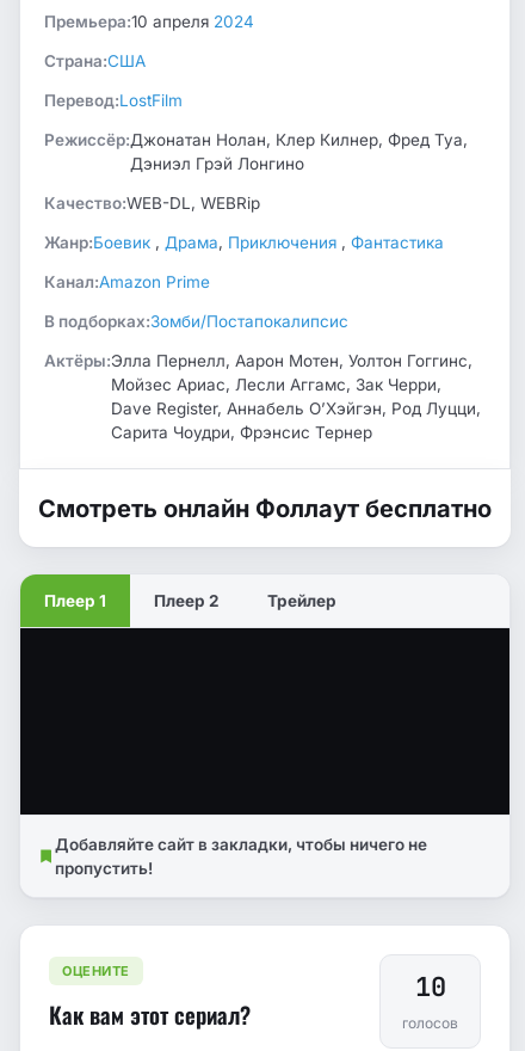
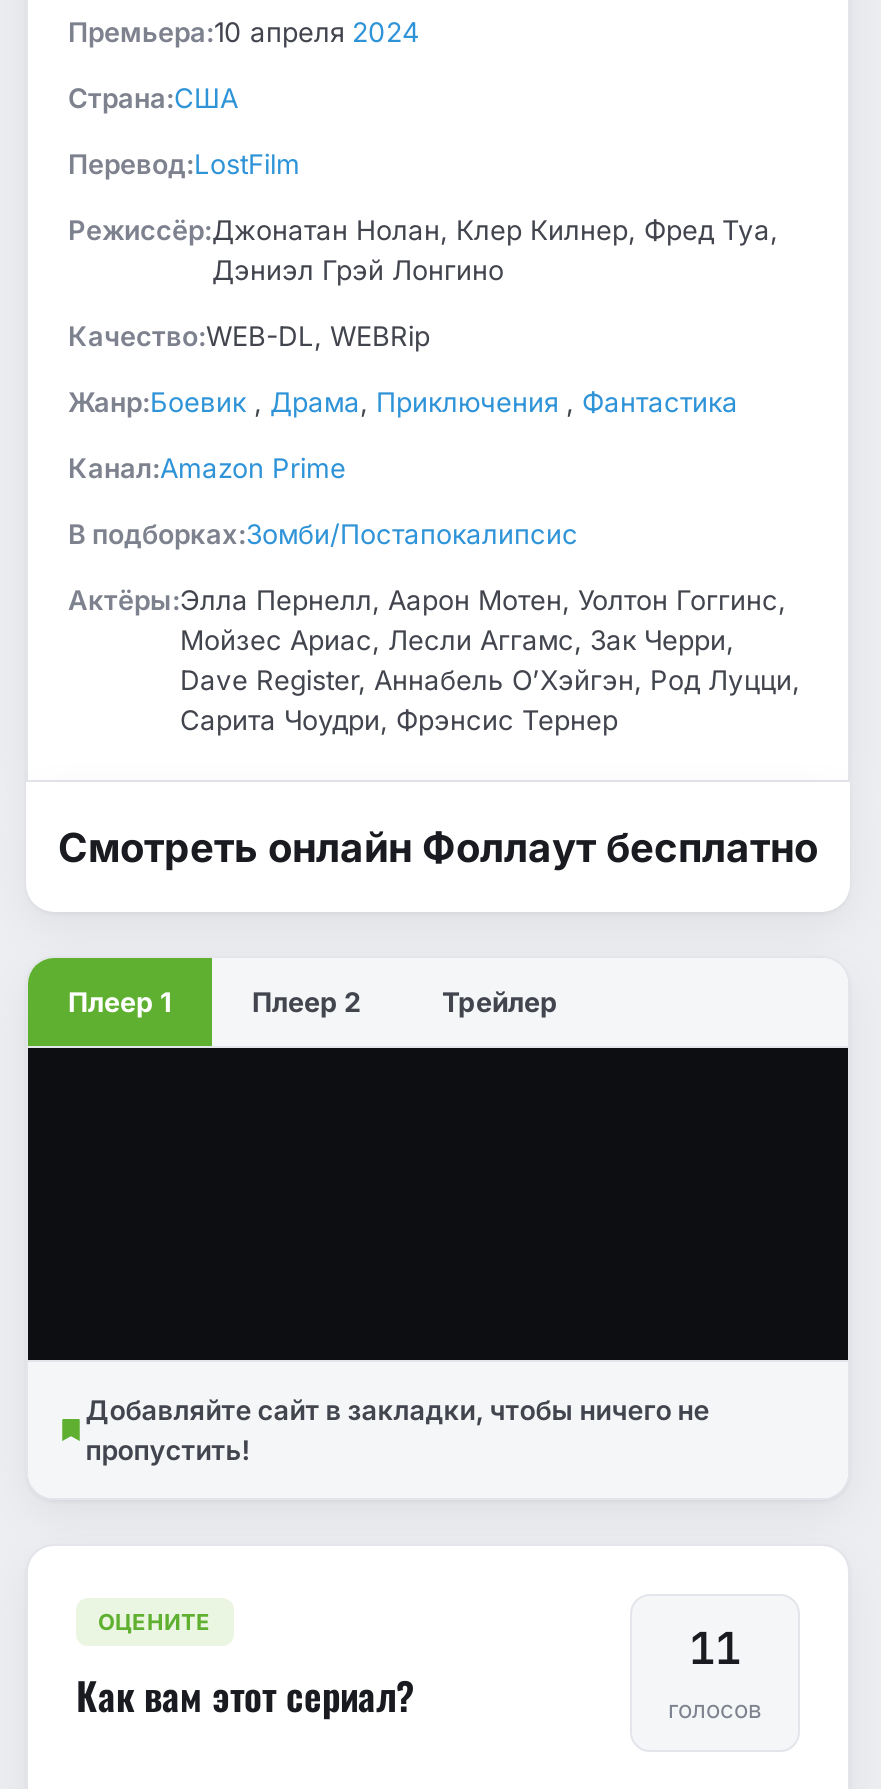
[415,970,446,1005] 10 -> [689,1620,741,1678] 11

